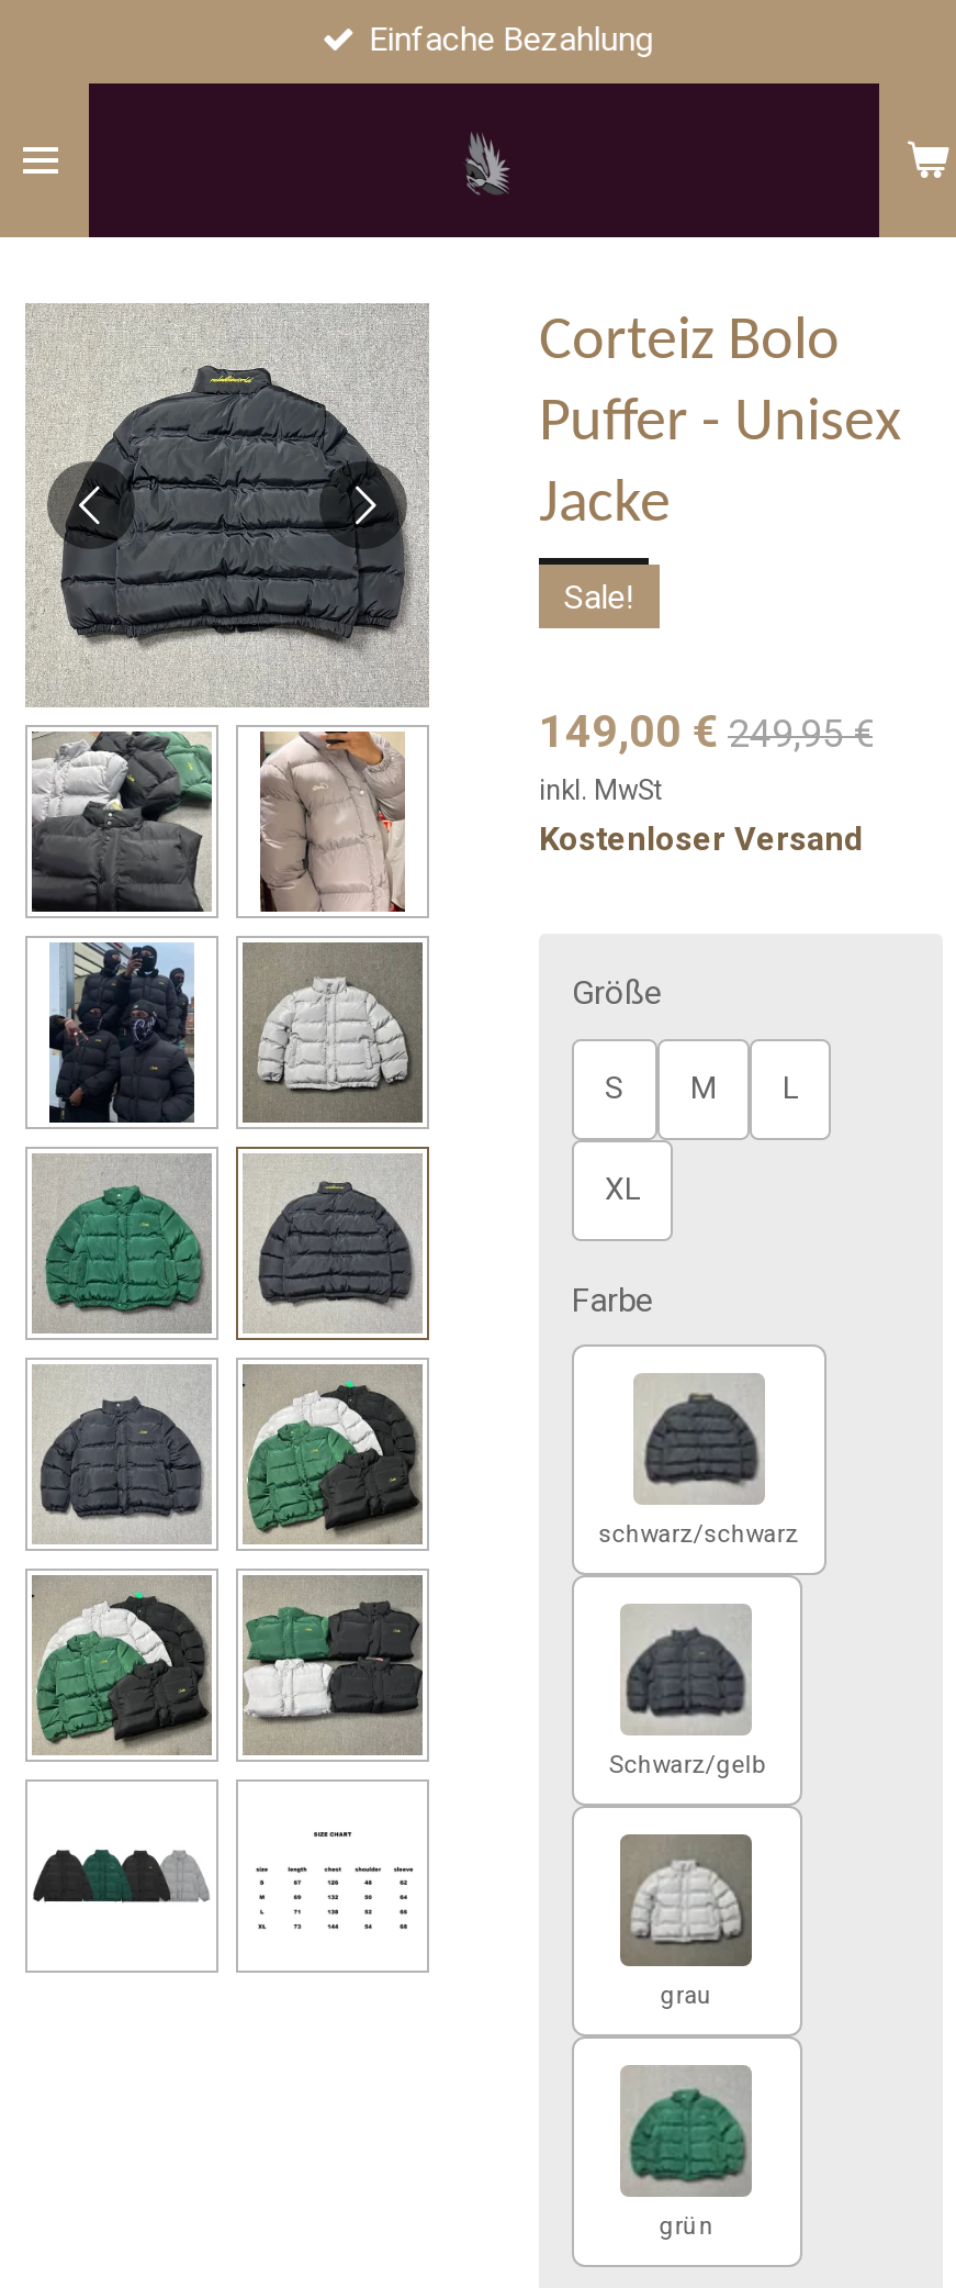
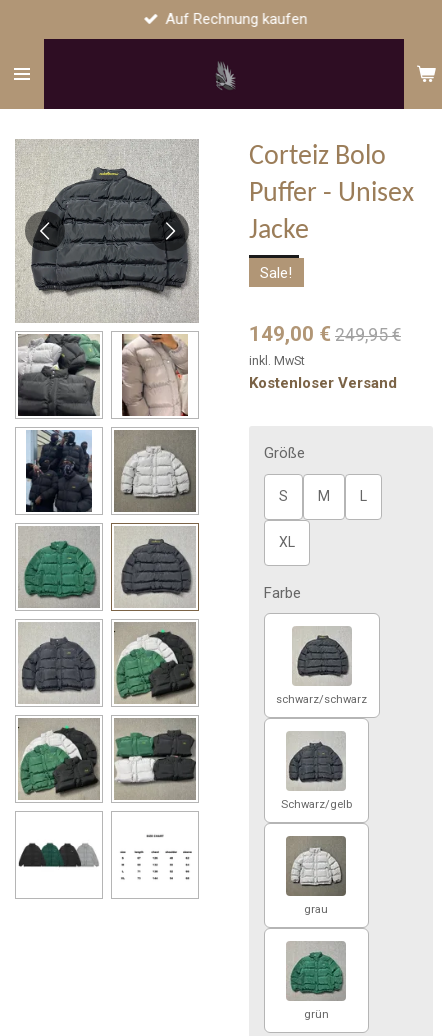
[370,19,653,58] Einfache Bezahlung -> [165,9,307,27] Auf Rechnung kaufen

